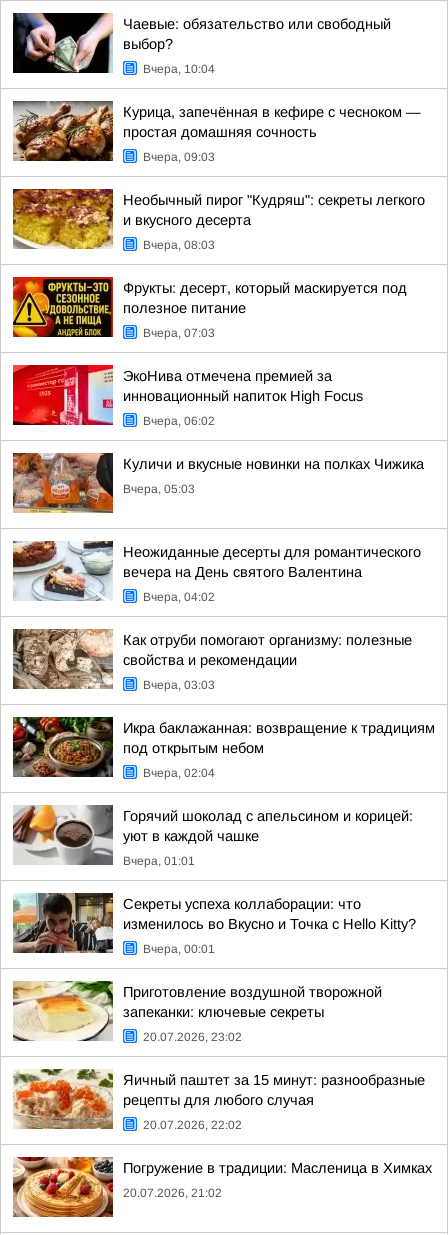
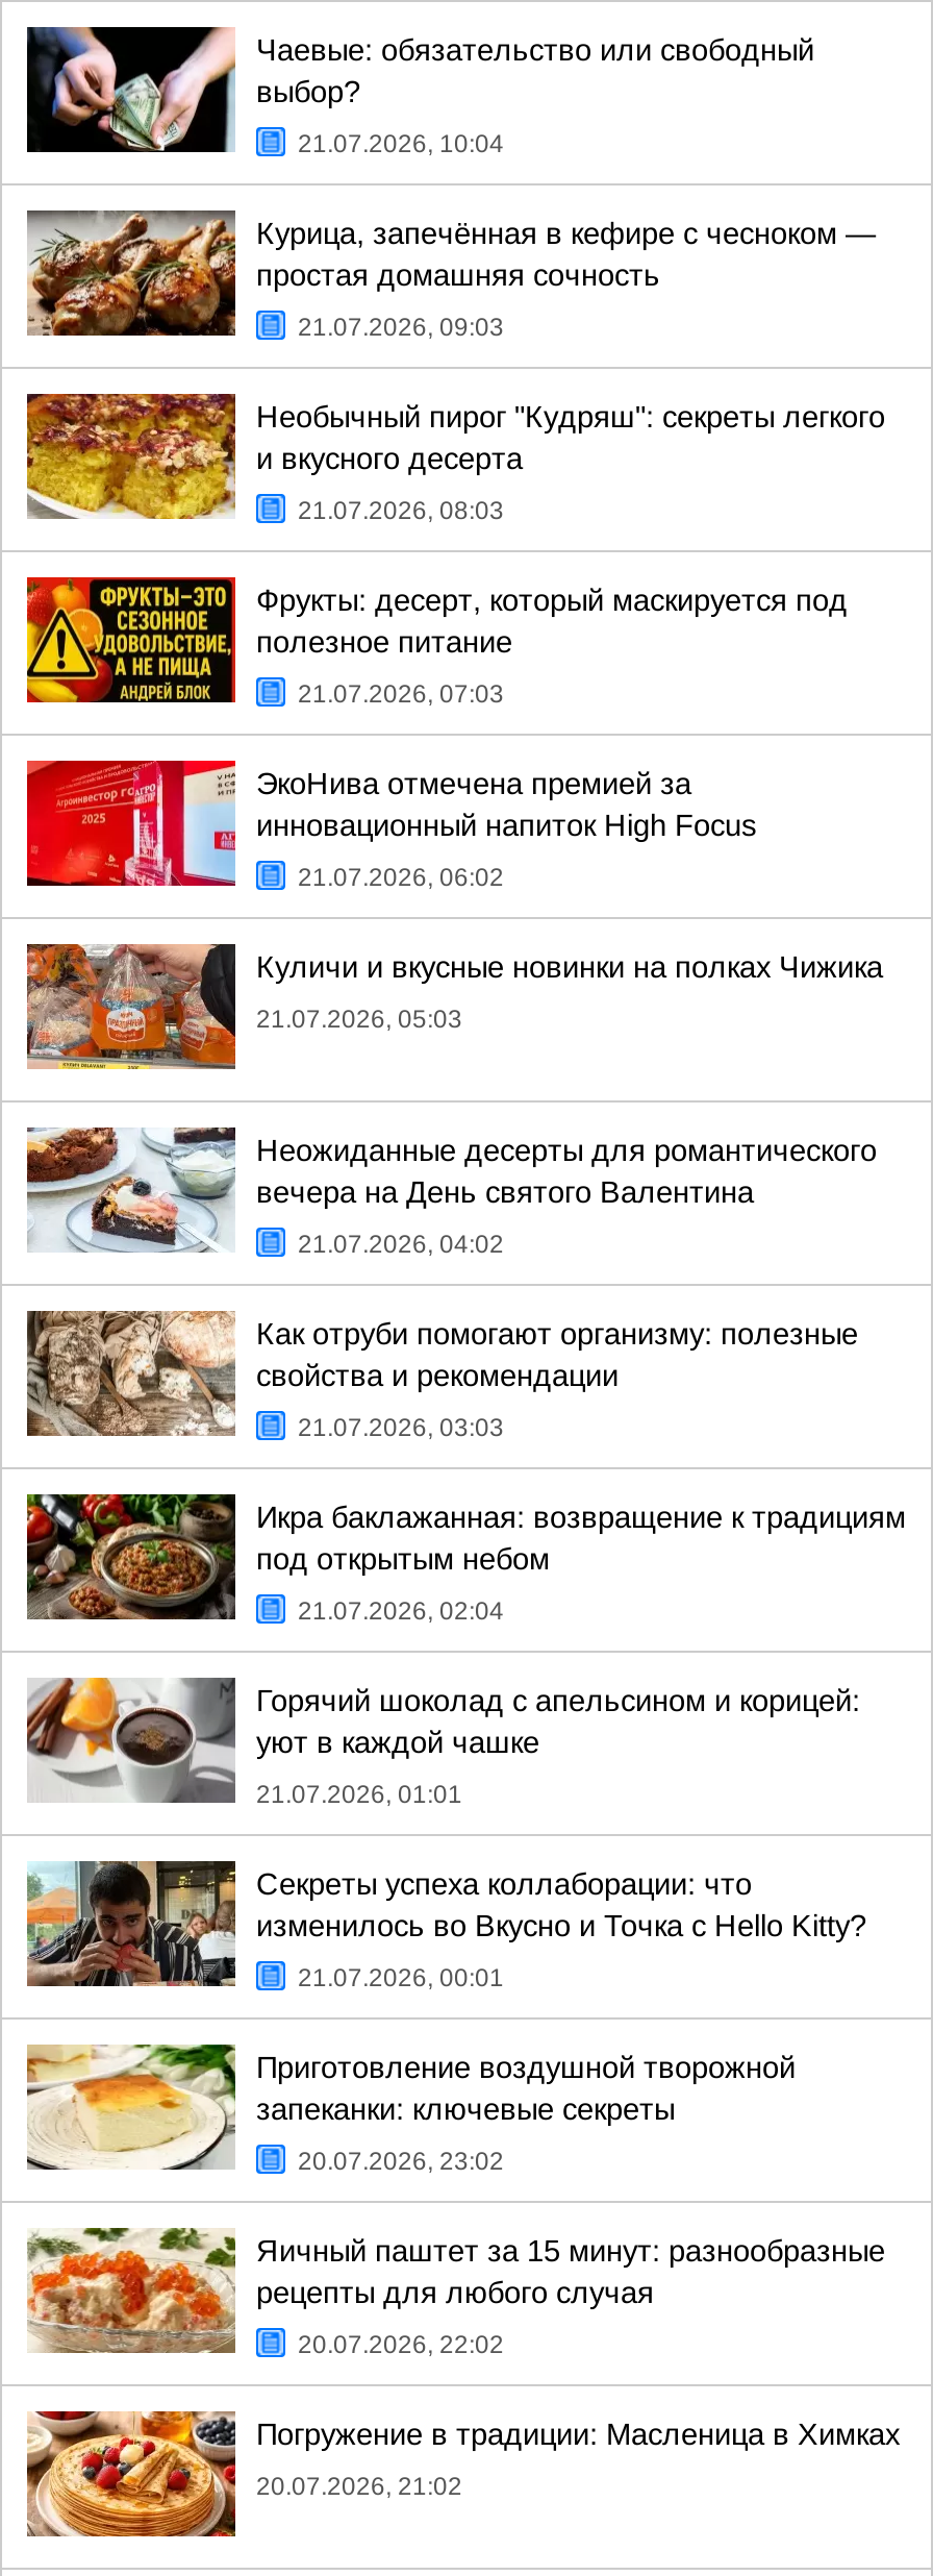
[143,62,215,76] Вчера, 10:04 -> [298,129,504,158] 21.07.2026, 10:04
[143,150,215,164] Вчера, 09:03 -> [298,313,504,342] 21.07.2026, 09:03
[143,238,215,252] Вчера, 08:03 -> [298,496,504,525] 21.07.2026, 08:03
[143,326,215,340] Вчера, 07:03 -> [298,679,504,709] 21.07.2026, 07:03
[143,414,215,428] Вчера, 06:02 -> [298,863,504,892] 21.07.2026, 06:02
[123,482,195,496] Вчера, 05:03 -> [256,1005,462,1034] 21.07.2026, 05:03
[143,590,215,604] Вчера, 04:02 -> [298,1230,504,1259] 21.07.2026, 04:02
[143,678,215,692] Вчера, 03:03 -> [298,1413,504,1442] 21.07.2026, 03:03
[143,766,215,780] Вчера, 02:04 -> [298,1596,504,1626] 21.07.2026, 02:04
[123,854,195,868] Вчера, 01:01 -> [256,1780,462,1809] 21.07.2026, 01:01
[143,942,215,956] Вчера, 00:01 -> [298,1963,504,1992] 21.07.2026, 00:01

